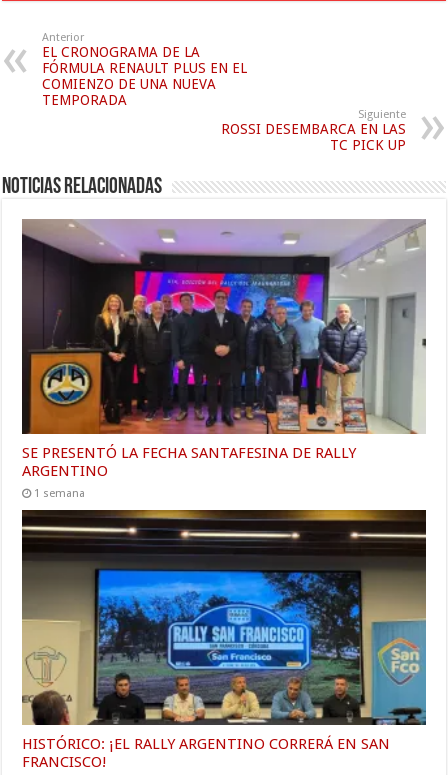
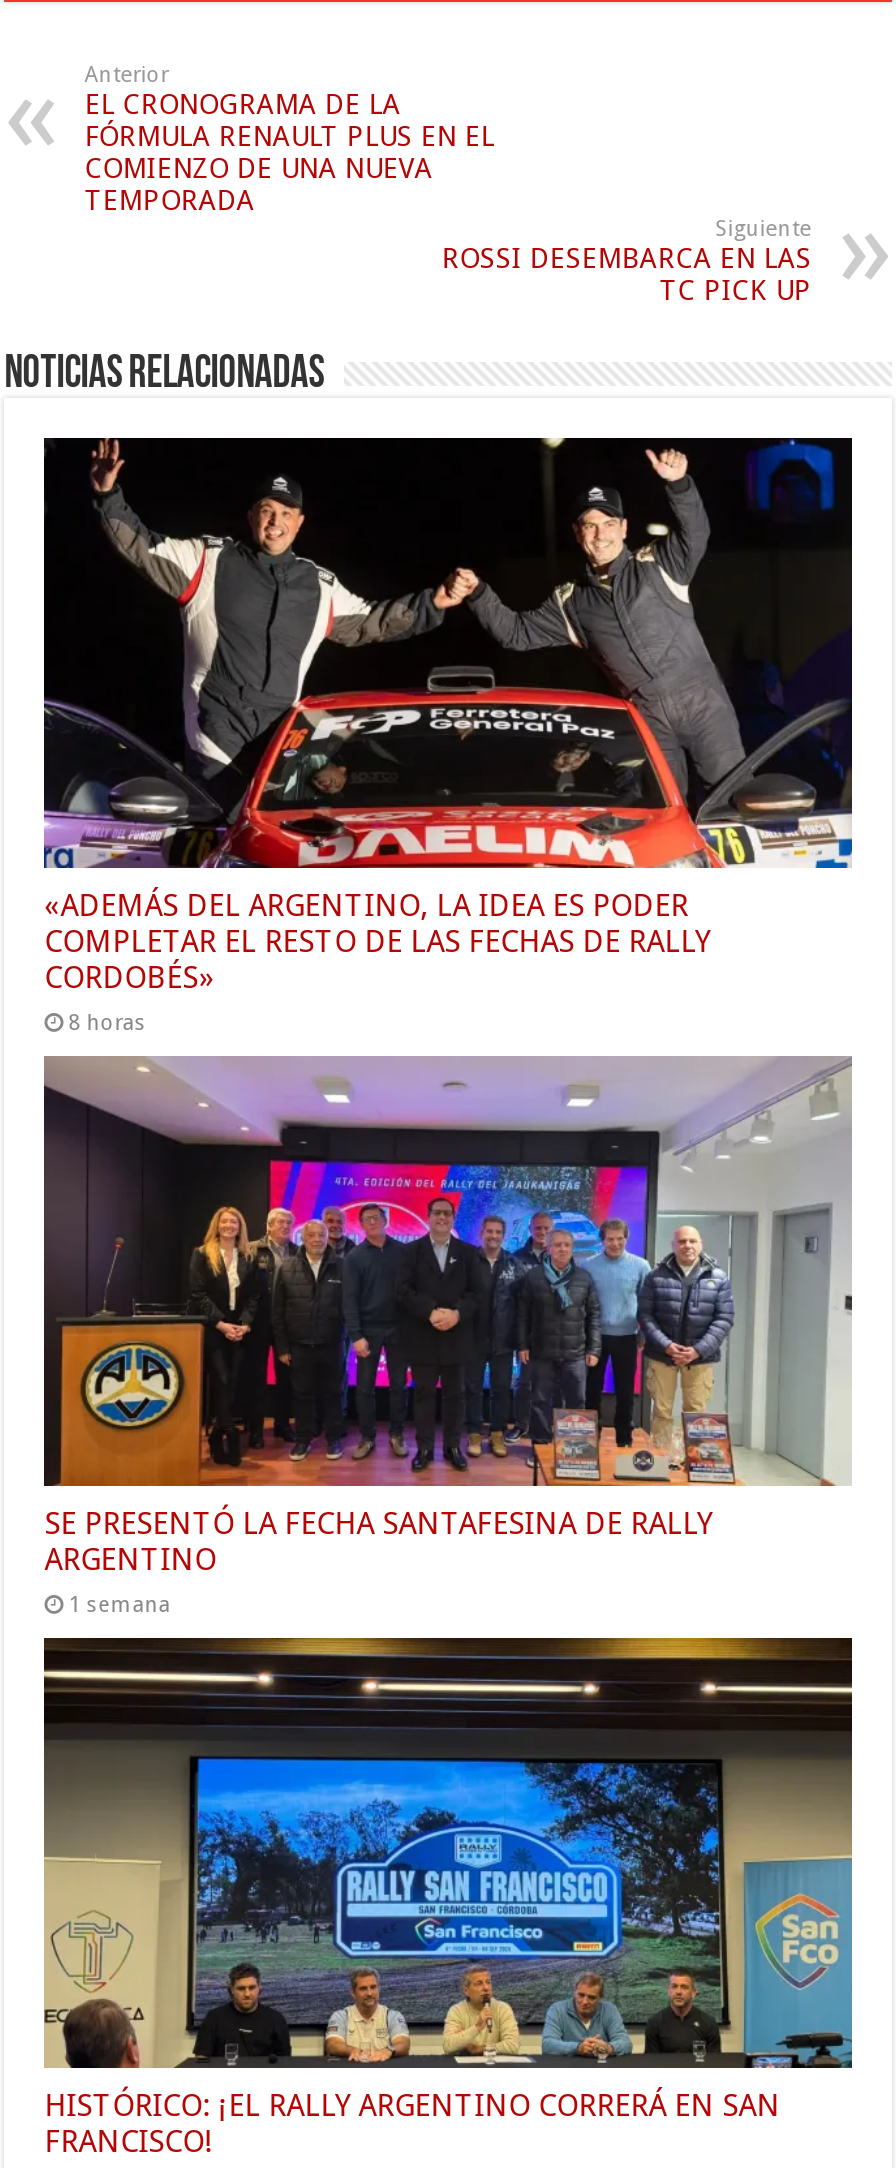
none -> [42,438,854,1036] [image] | «ADEMÁS DEL ARGENTINO, LA IDEA ES PODER | COMPLETAR EL RESTO DE LAS FECHAS DE RALLY | CORDOBÉS» | 8 horas

